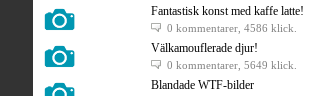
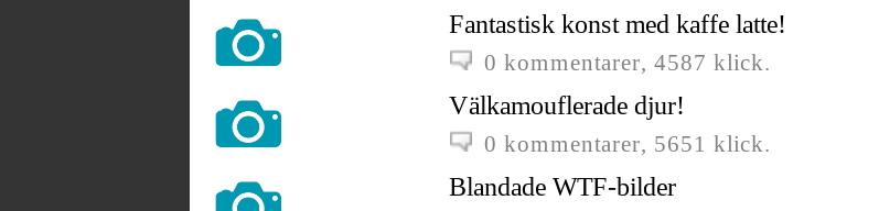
[166,23,296,34] 0 kommentarer, 4586 klick. -> [484,51,771,75] 0 kommentarer, 4587 klick.
[166,60,296,71] 0 kommentarer, 5649 klick. -> [484,132,771,156] 0 kommentarer, 5651 klick.

